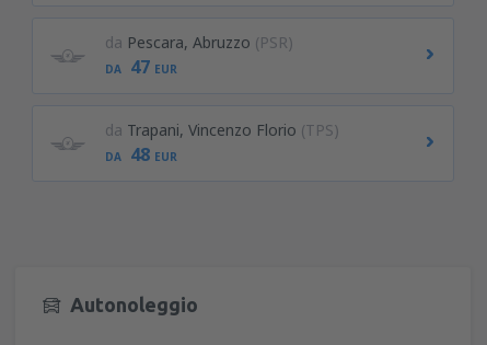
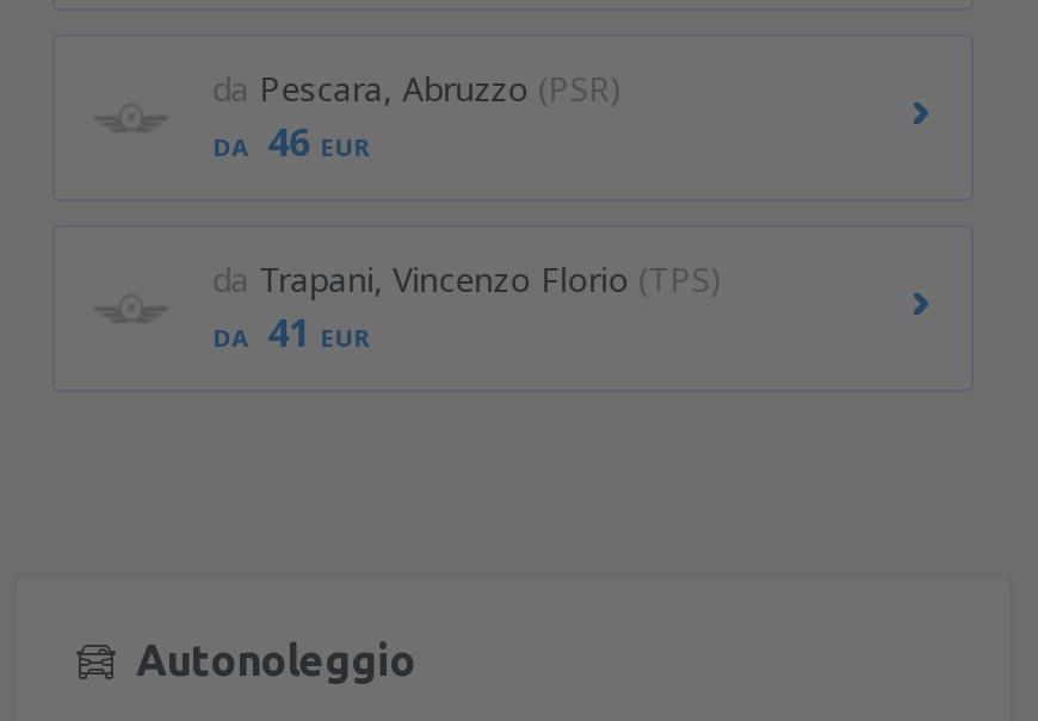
[105,55,178,79] DA 47 EUR -> [213,116,370,168] DA 46 EUR
[105,142,178,166] DA 48 EUR -> [213,306,370,359] DA 41 EUR

